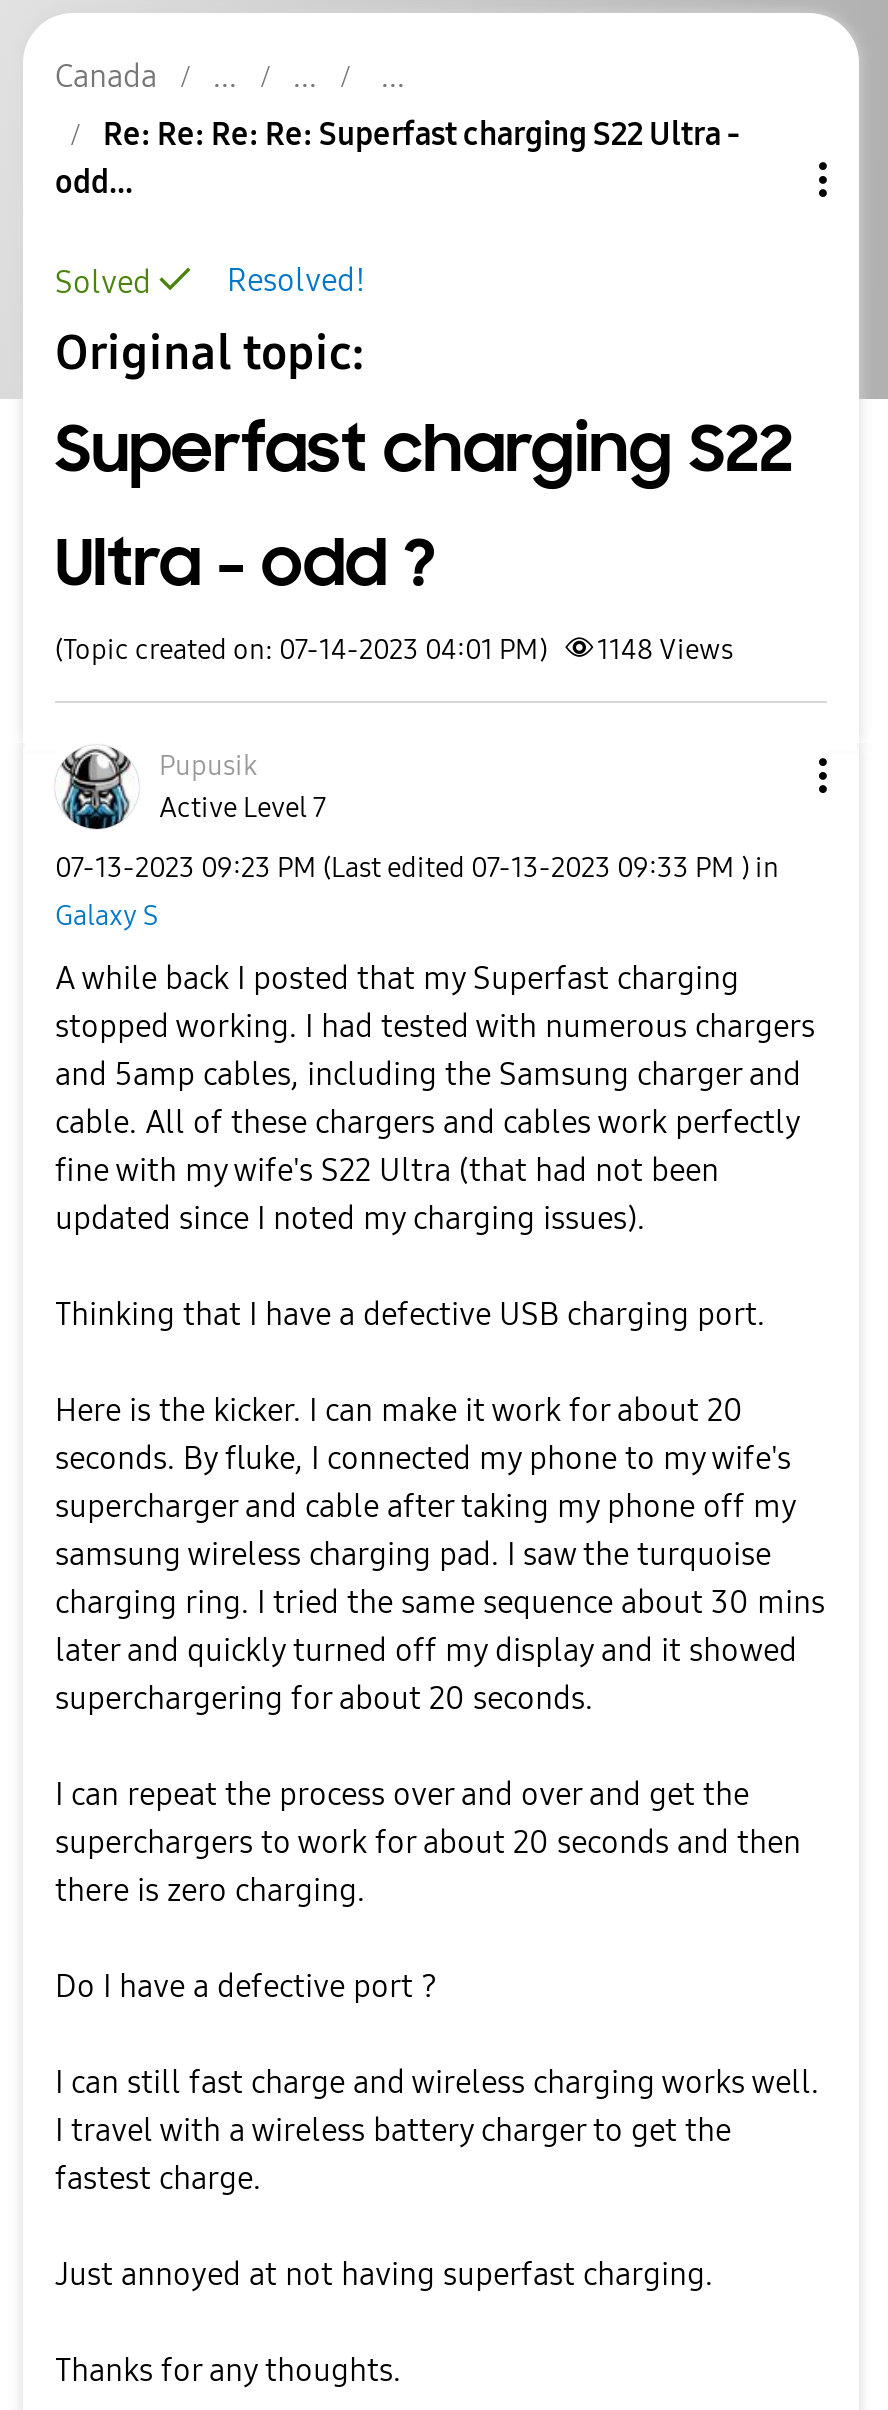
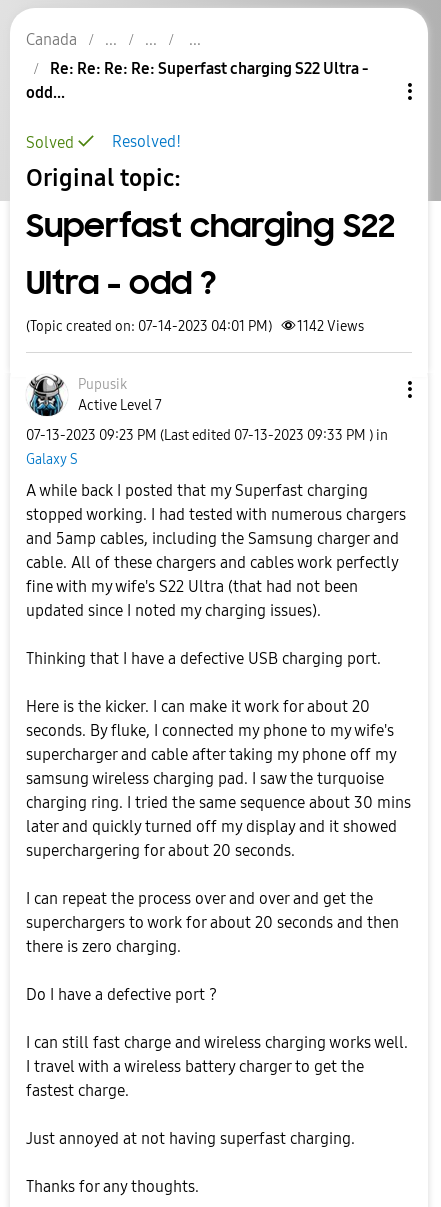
[55,633,733,667] (Topic created on: 07-14-2023 04:01 PM) 1148 Views -> [26,318,364,335] (Topic created on: 07-14-2023 04:01 PM) 1142 Views

